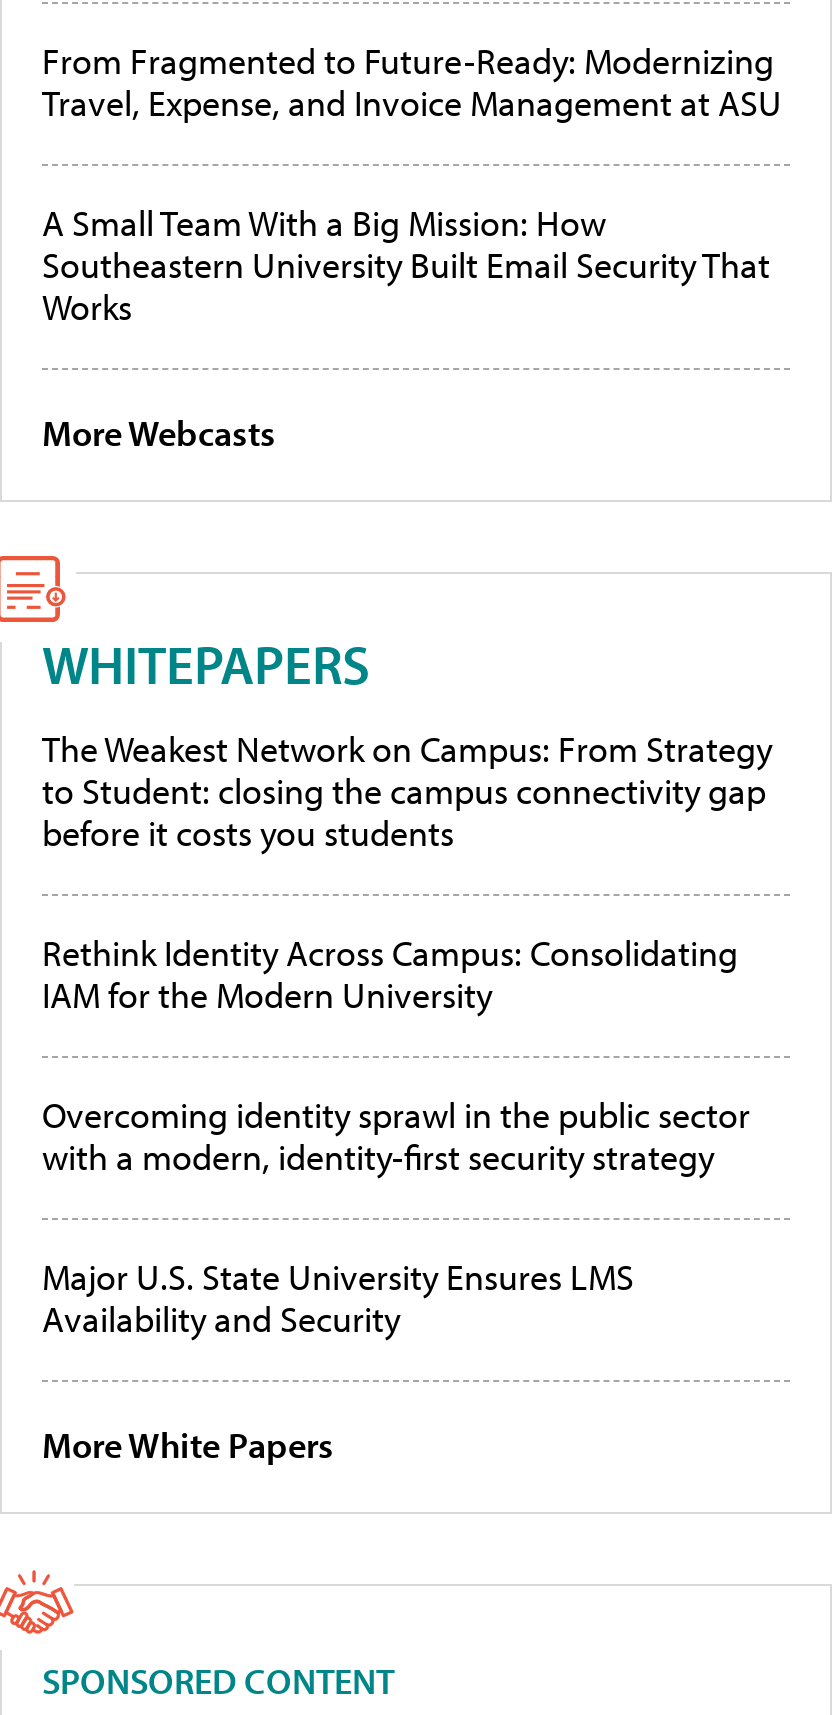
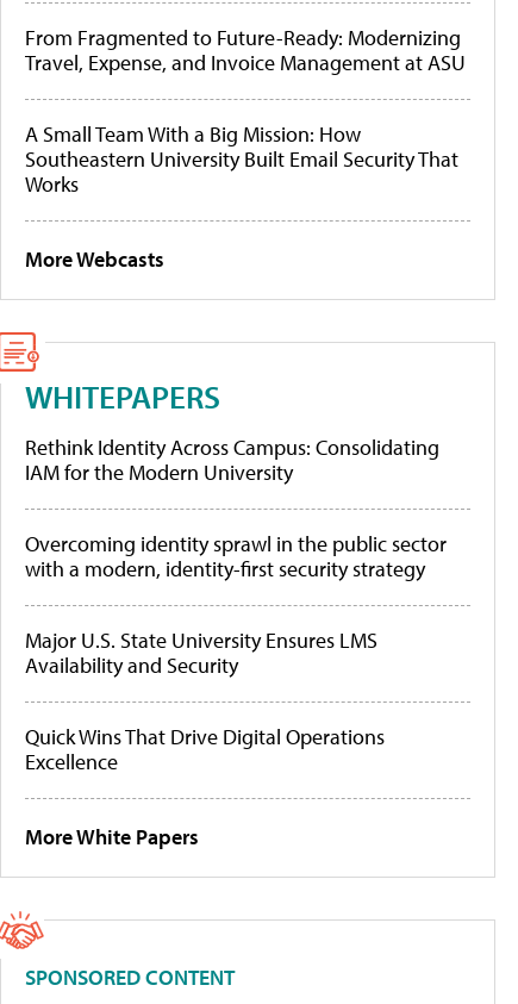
[42,727,772,857] The Weakest Network on Campus: From Strategy | to Student: closing the campus connectivity gap | before it costs you students -> none
moved [42,931,750,1343] -> [25,434,447,679]: Rethink Identity Across Campus: Consolidating | IAM for the Modern University | Overcoming identity sprawl in the public sector | with a modern, identity-first security strategy | Major U.S. State University Ensures LMS | Availability and Security
none -> [25,724,385,776] Quick Wins That Drive Digital Operations | Excellence

